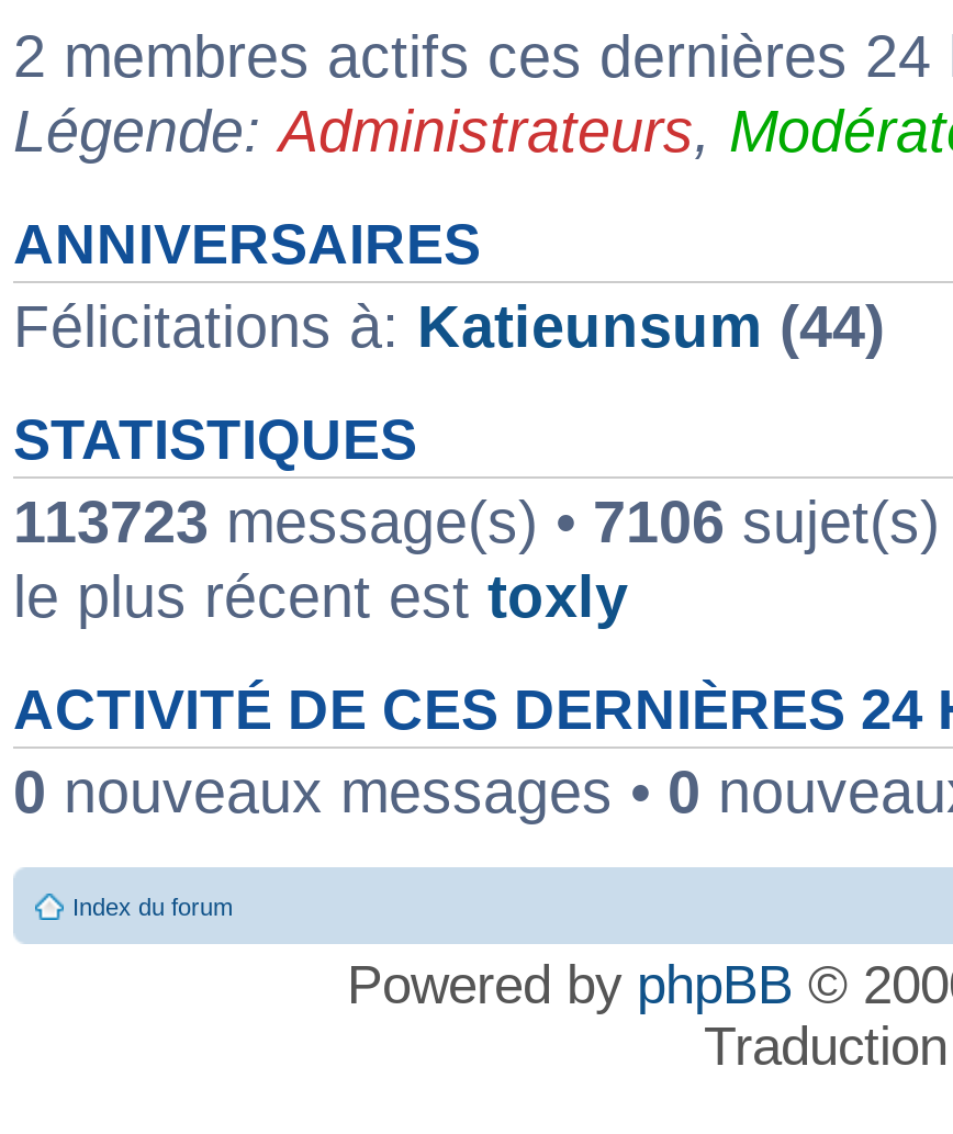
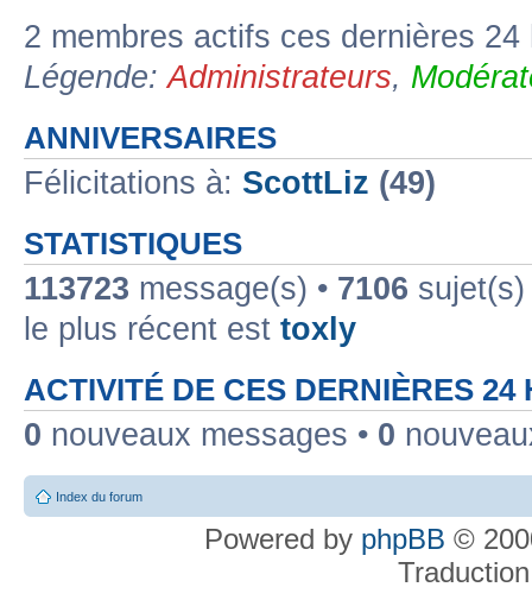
[13,294,885,360] Félicitations à: Katieunsum (44) -> [24,165,436,201] Félicitations à: ScottLiz (49)

